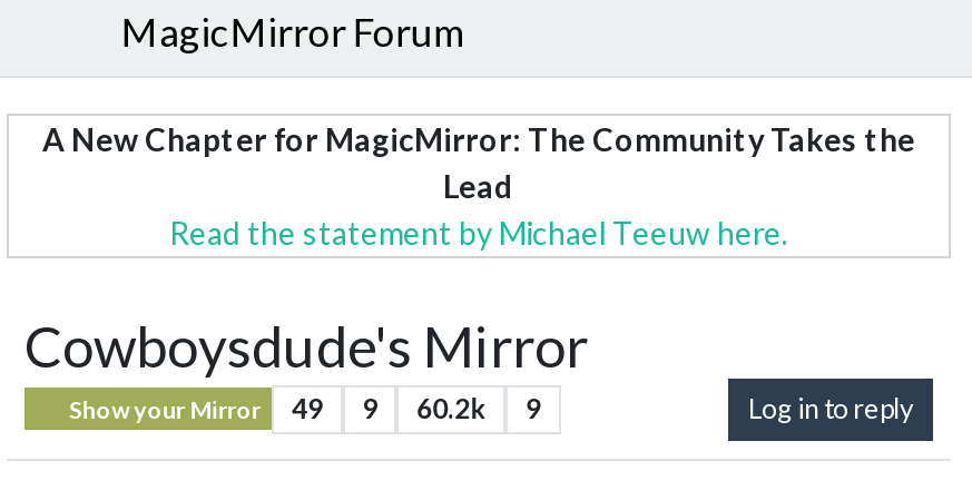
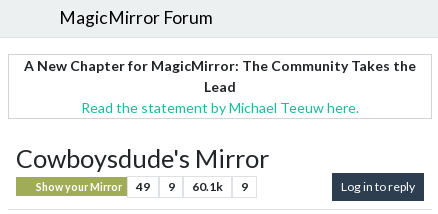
[65,392,540,425] Show your Mirror 49 9 60.2k 9 -> [34,179,248,194] Show your Mirror 49 9 60.1k 9

